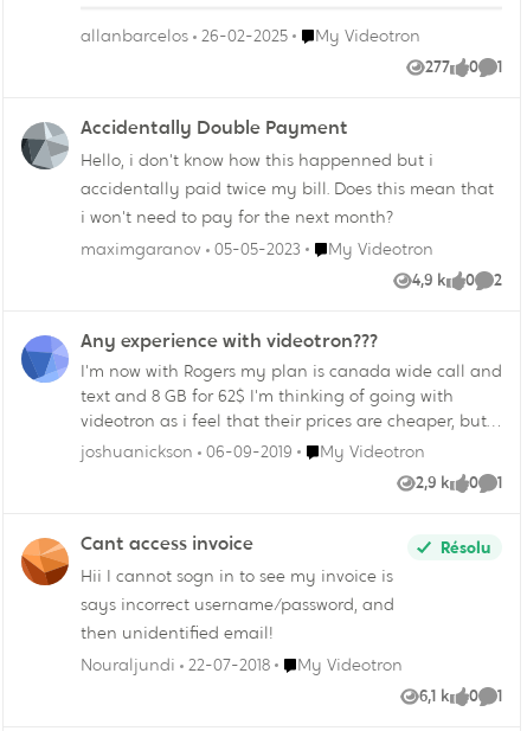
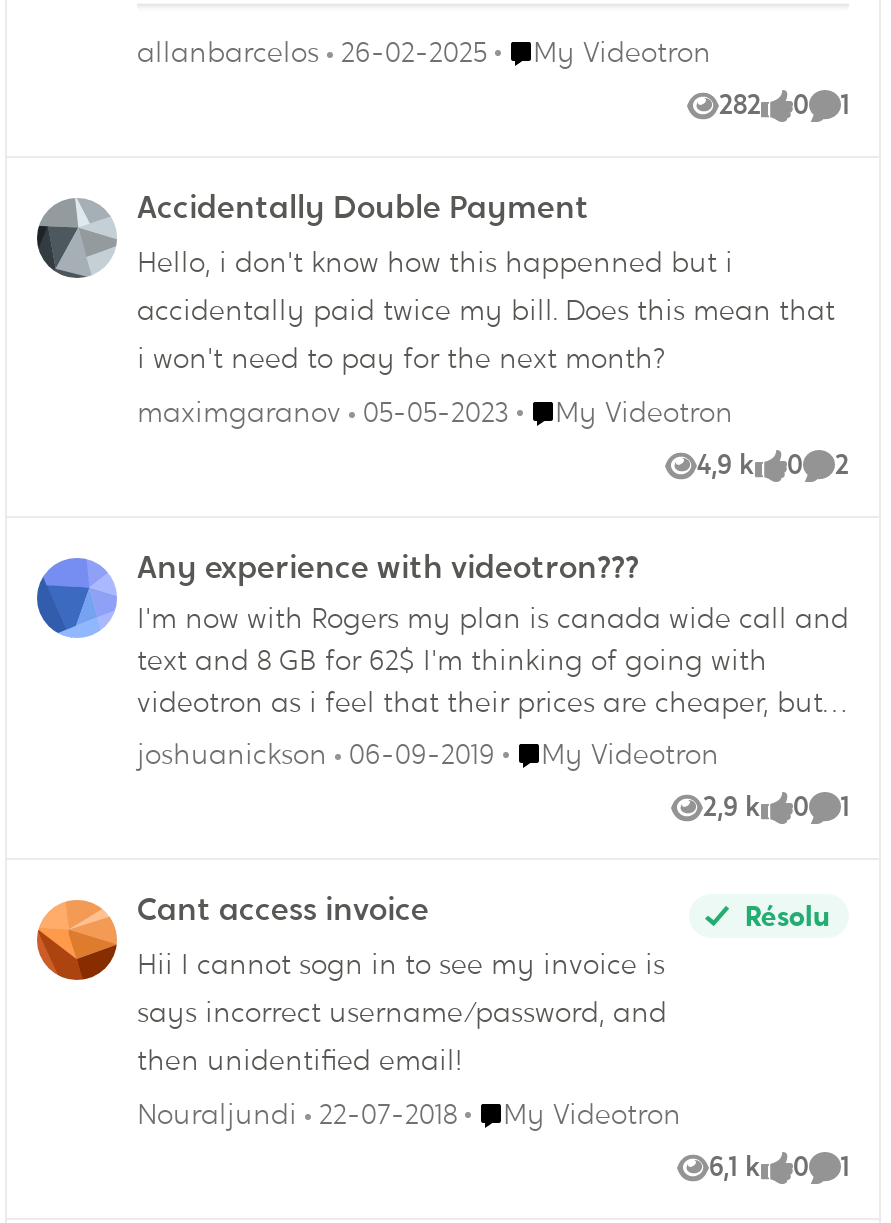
[425,56,450,77] 277 -> [719,86,761,122] 282

